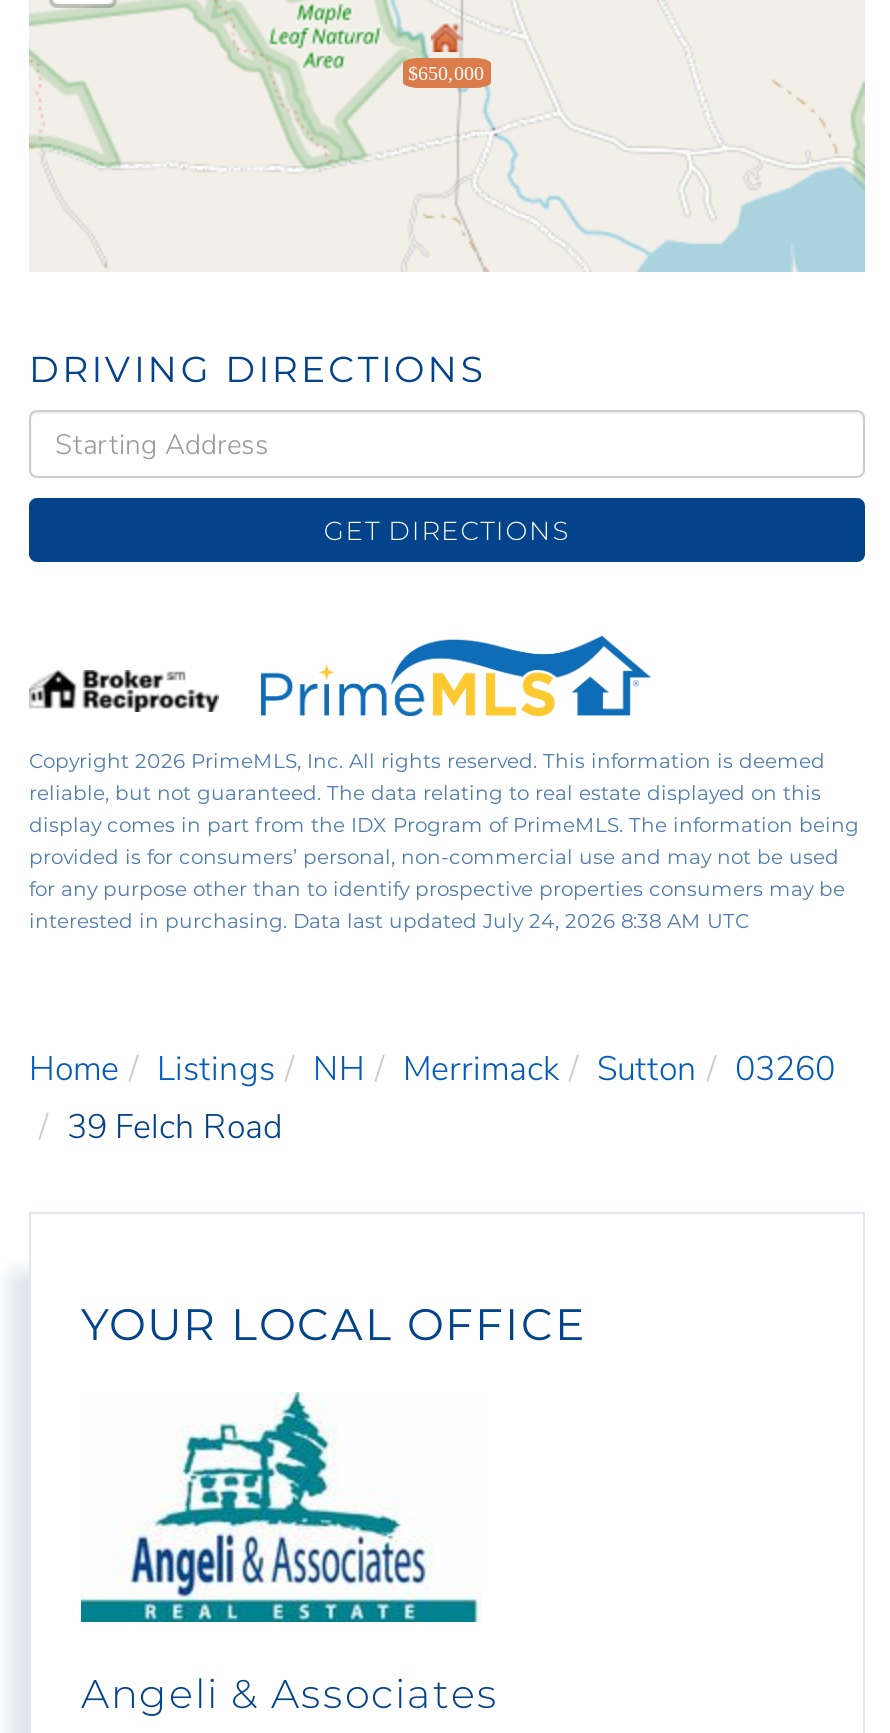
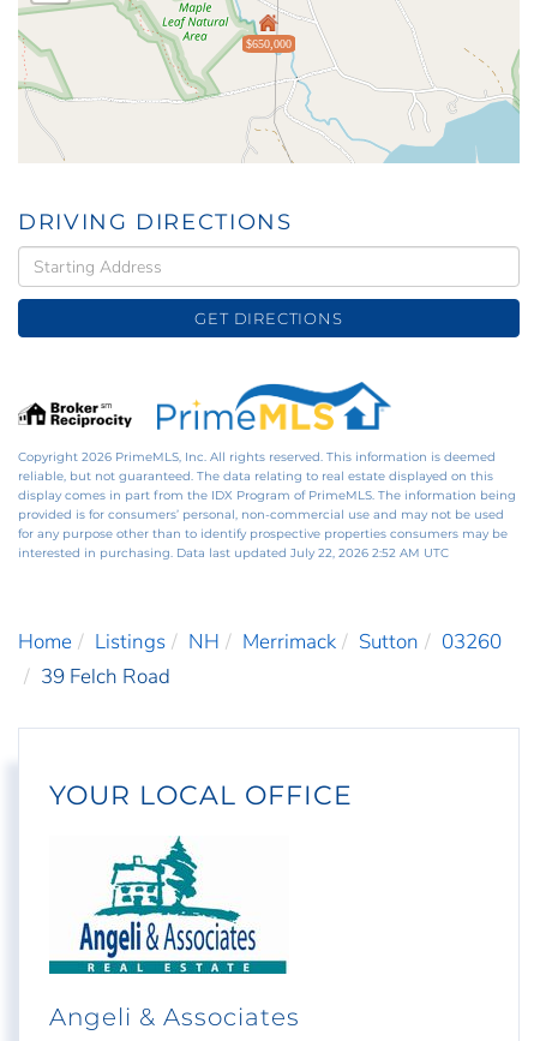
[29,909,749,935] interested in purchasing. Data last updated July 24, 2026 8:38 AM UTC -> [18,546,449,561] interested in purchasing. Data last updated July 22, 2026 2:52 AM UTC

